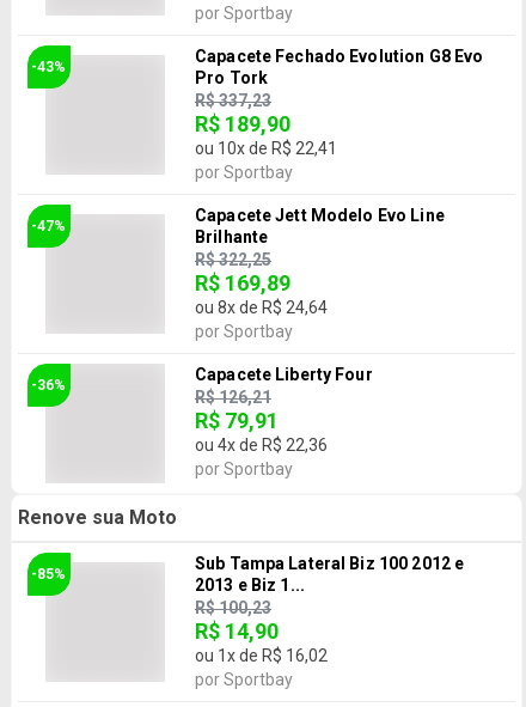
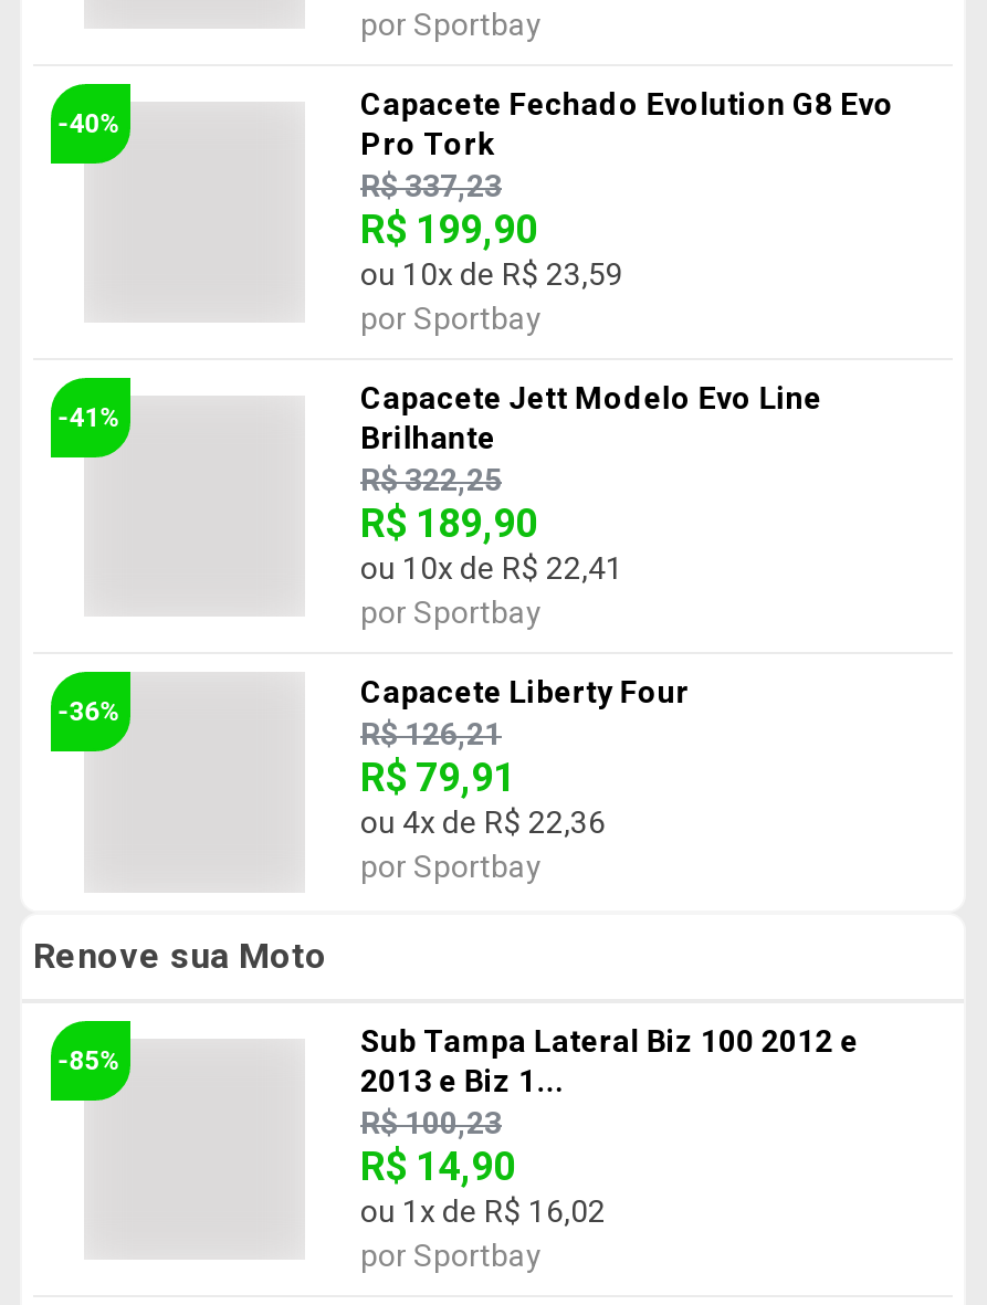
[31,58,66,75] -43% -> [58,108,122,139] -40%
[195,111,290,136] R$ 189,90 -> [360,206,537,252] R$ 199,90
[195,139,337,158] ou 10x de R$ 22,41 -> [360,256,623,292] ou 10x de R$ 23,59
[31,217,66,234] -47% -> [58,402,122,433] -41%
[195,270,290,295] R$ 169,89 -> [360,499,537,546] R$ 189,90
[195,298,328,317] ou 8x de R$ 24,64 -> [360,550,623,586] ou 10x de R$ 22,41

